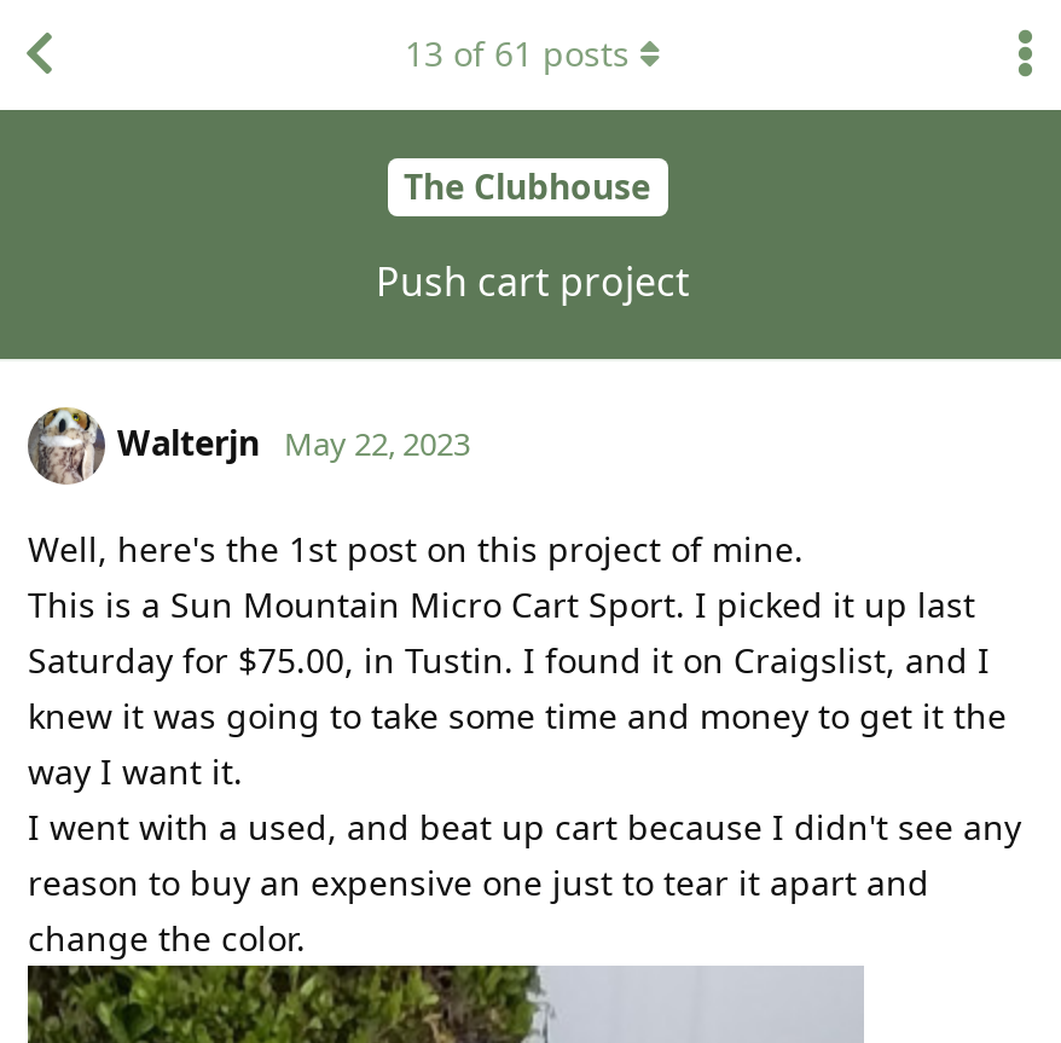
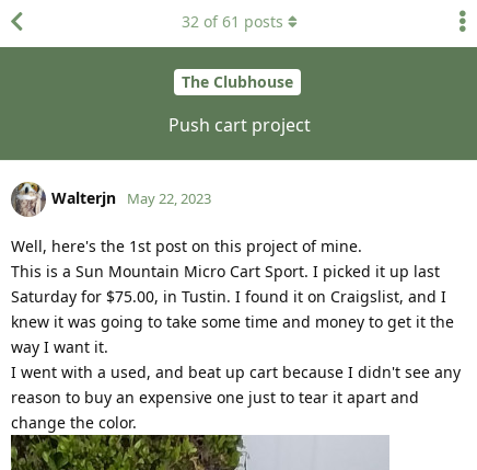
[405,30,630,76] 13 of 61 posts -> [182,11,283,32] 32 of 61 posts

